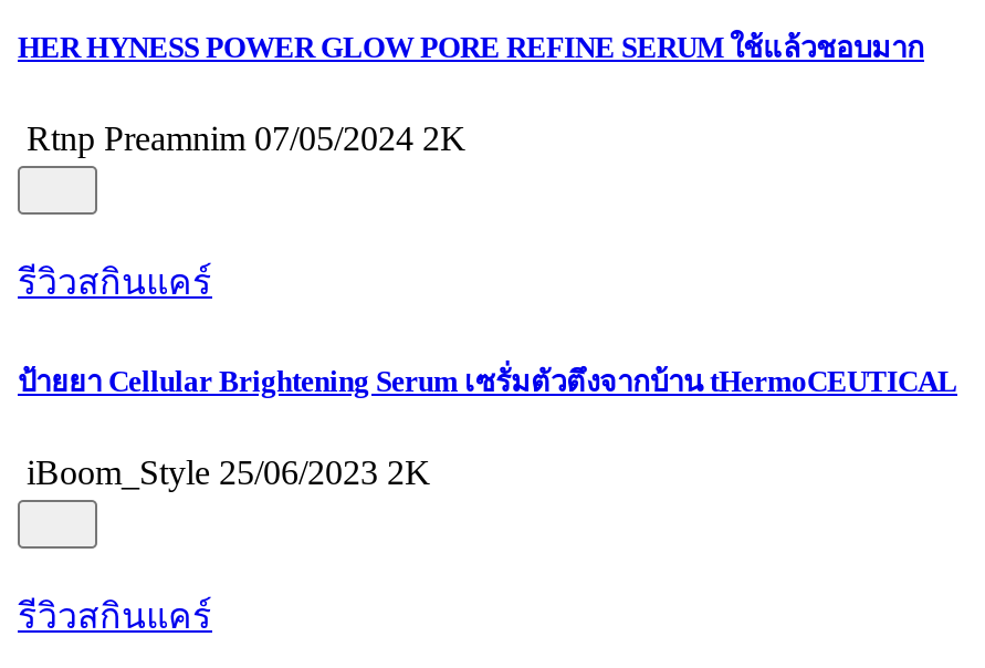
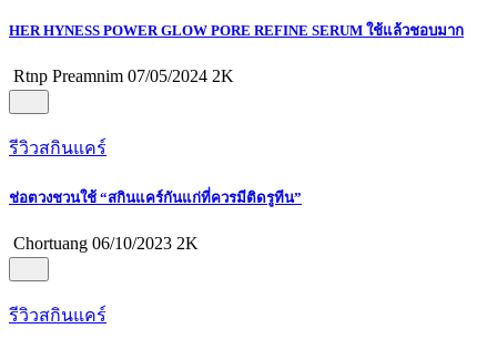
[18,366,957,399] ป้ายยา Cellular Brightening Serum เซรั่มตัวตึงจากบ้าน tHermoCEUTICAL -> [9,190,302,206] ช่อตวงชวนใช้ “สกินแคร์กันแก่ที่ควรมีติดรูทีน”
[27,454,431,492] iBoom_Style 25/06/2023 2K -> [13,234,199,253] Chortuang 06/10/2023 2K

